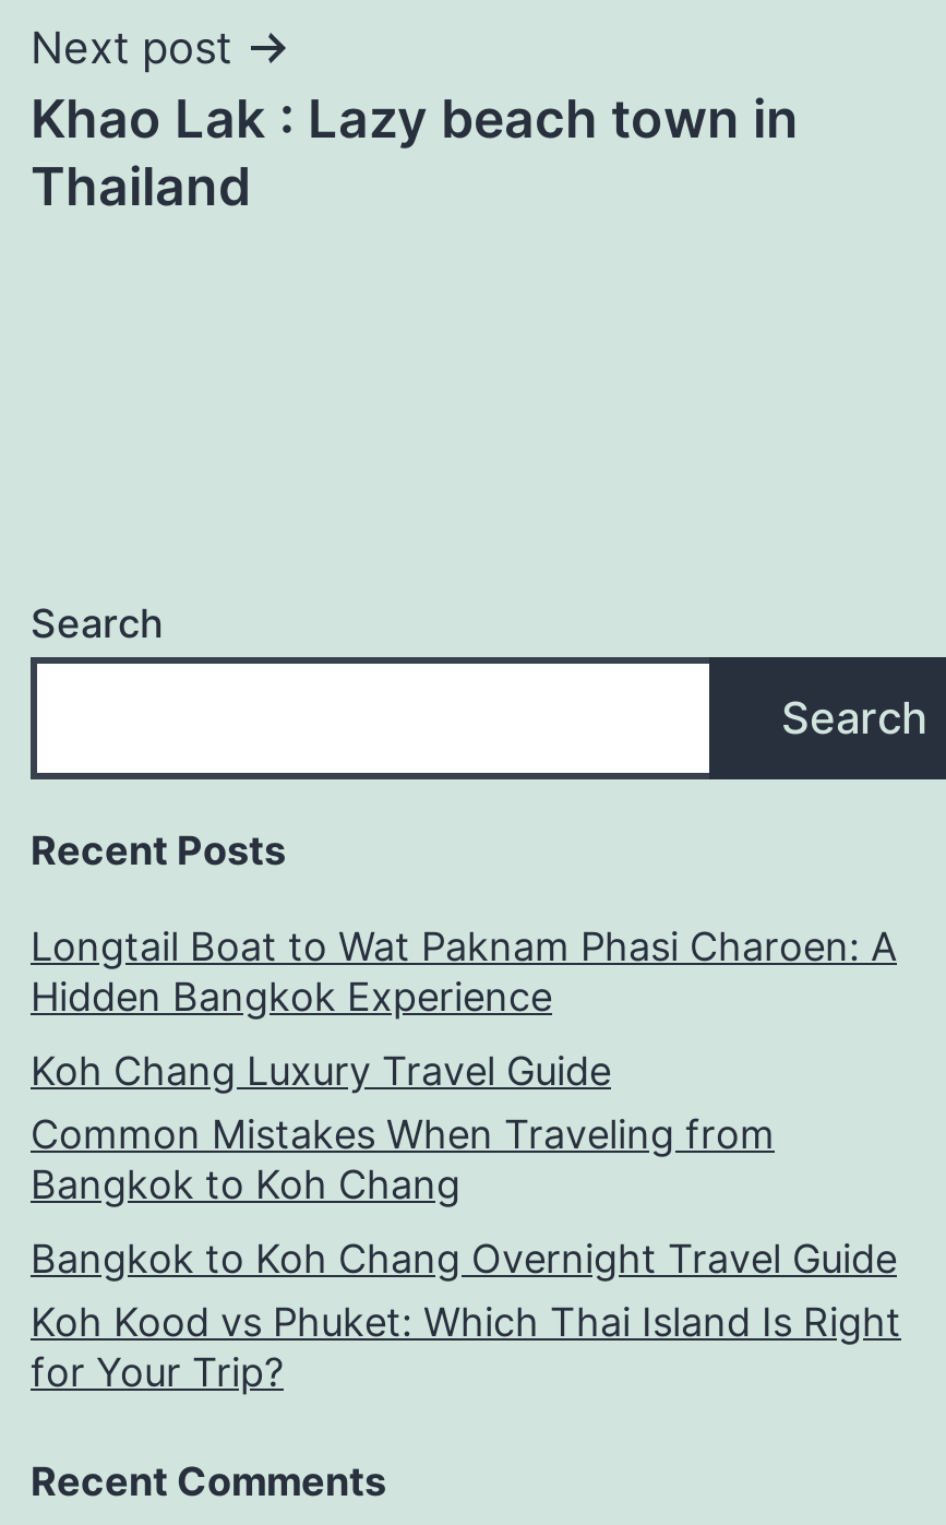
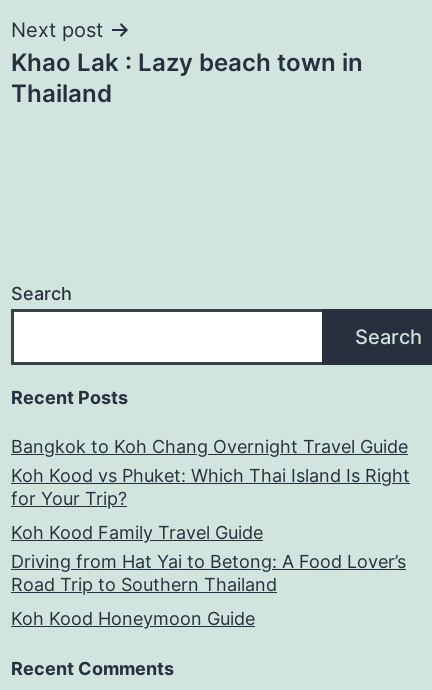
[31,923,897,1207] Longtail Boat to Wat Paknam Phasi Charoen: A | Hidden Bangkok Experience | Koh Chang Luxury Travel Guide | Common Mistakes When Traveling from | Bangkok to Koh Chang -> none
moved [31,1235,901,1394] -> [11,436,410,509]: Bangkok to Koh Chang Overnight Travel Guide | Koh Kood vs Phuket: Which Thai Island Is Right | for Your Trip?
none -> [11,522,406,629] Koh Kood Family Travel Guide | Driving from Hat Yai to Betong: A Food Lover’s | Road Trip to Southern Thailand | Koh Kood Honeymoon Guide

